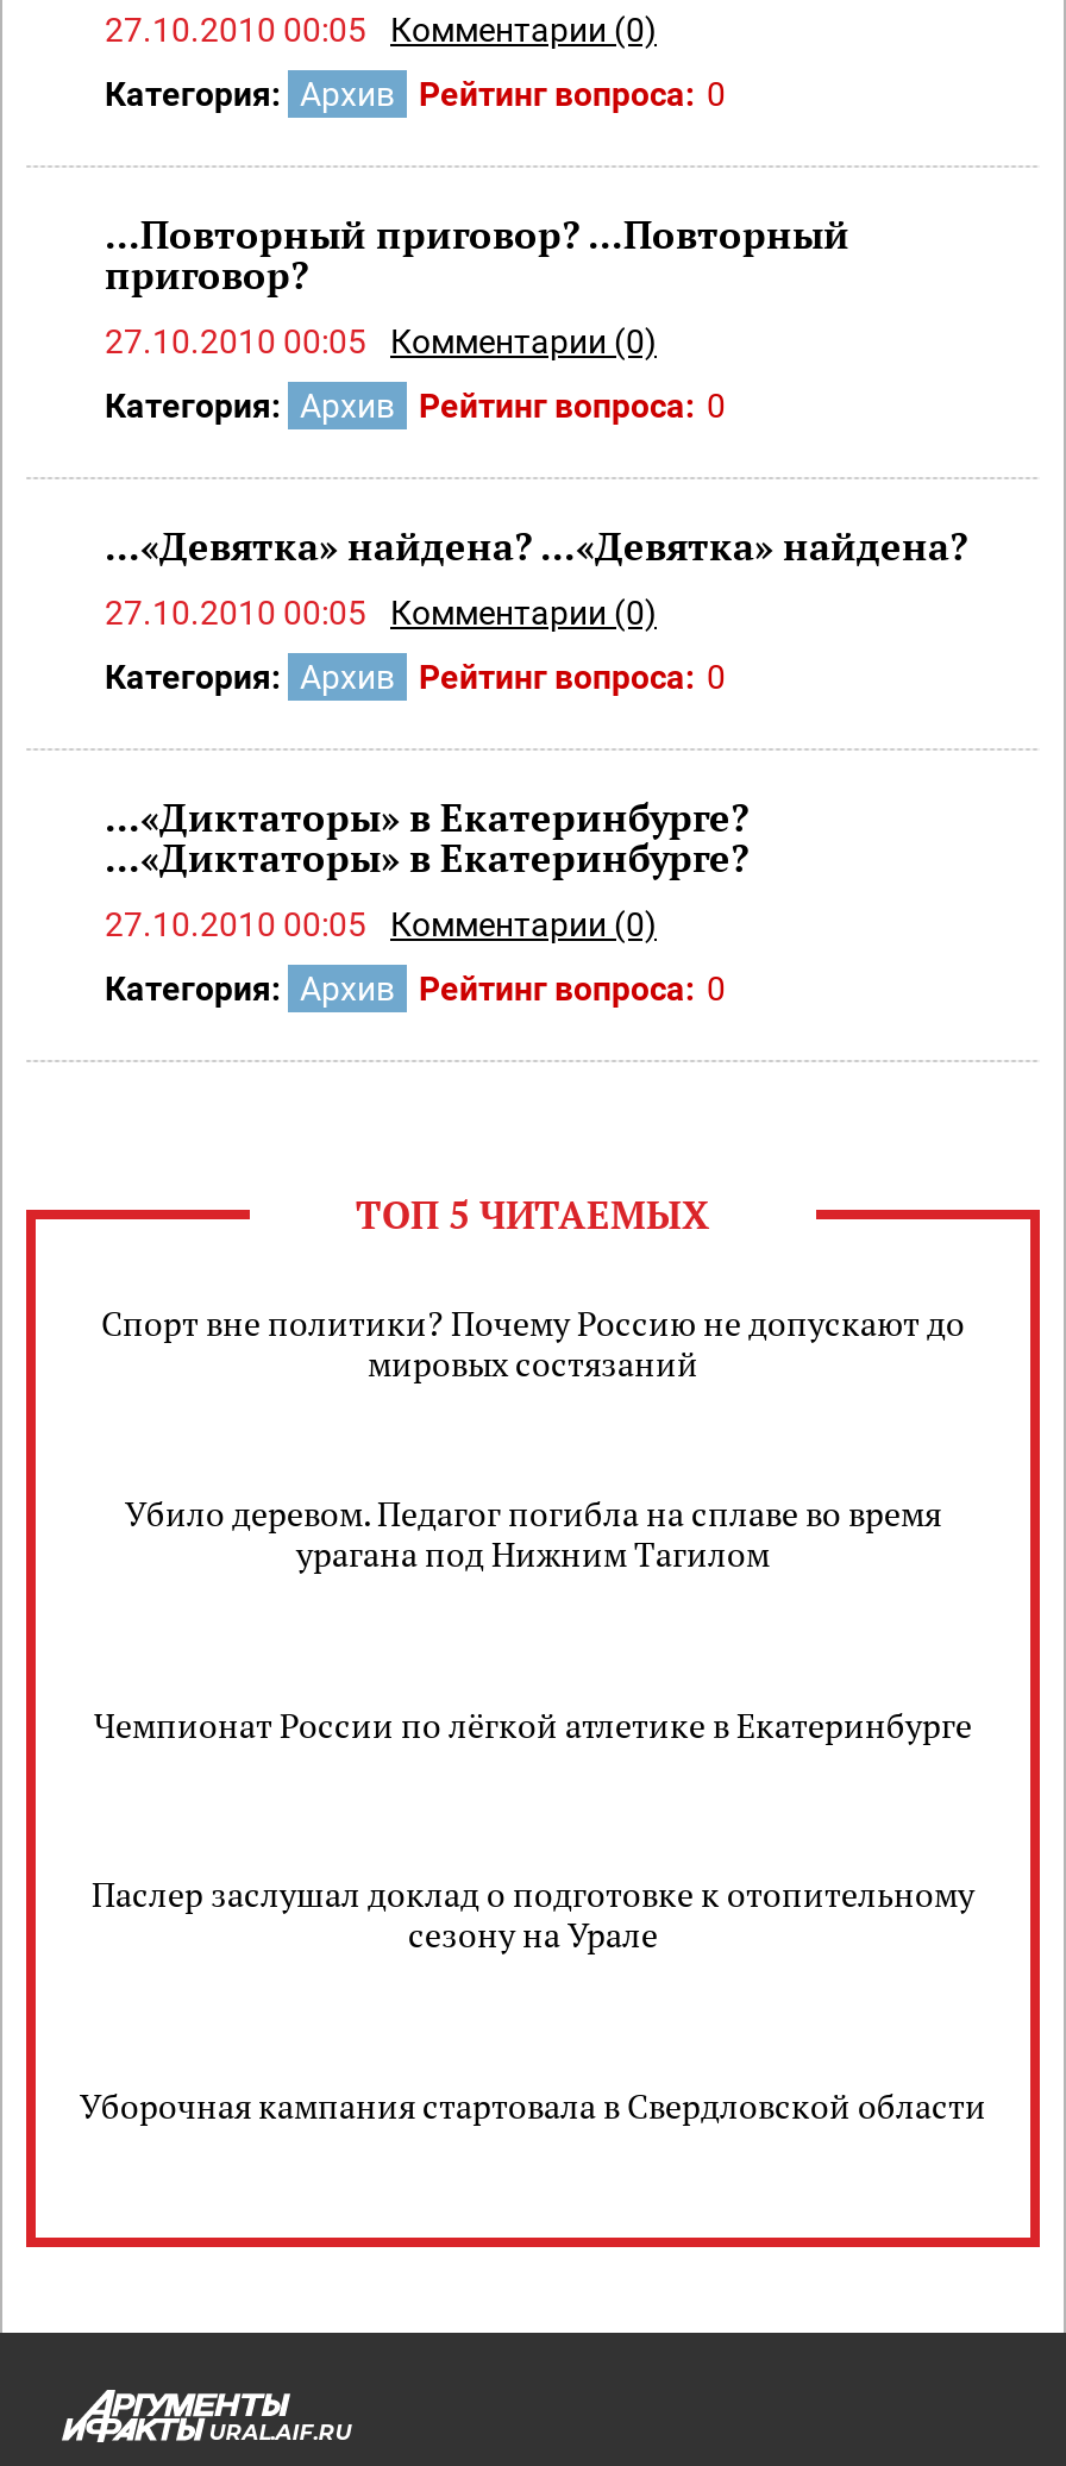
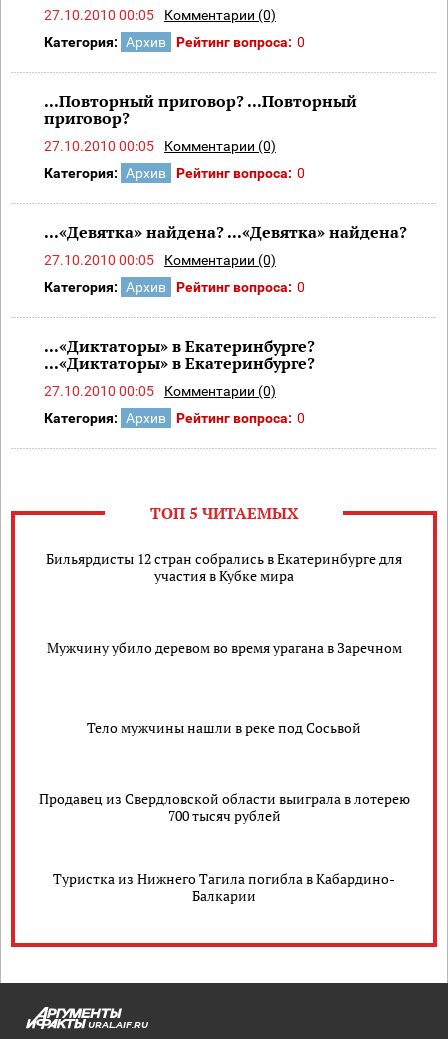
[101,1300,965,1386] Спорт вне политики? Почему Россию не допускают до | мировых состязаний -> [46,549,402,585] Бильярдисты 12 стран собрались в Екатеринбурге для | участия в Кубке мира
[125,1491,941,1576] Убило деревом. Педагог погибла на сплаве во время | урагана под Нижним Тагилом -> [46,637,401,656] Мужчину убило деревом во время урагана в Заречном
[94,1701,972,1746] Чемпионат России по лёгкой атлетике в Екатеринбурге -> [87,717,361,736] Тело мужчины нашли в реке под Сосьвой
[92,1871,974,1957] Паслер заслушал доклад о подготовке к отопительному | сезону на Урале -> [38,789,409,825] Продавец из Свердловской области выиграла в лотерею | 700 тысяч рублей
[80,2082,986,2127] Уборочная кампания стартовала в Свердловской области -> [53,869,395,905] Туристка из Нижнего Тагила погибла в Кабардино- | Балкарии

